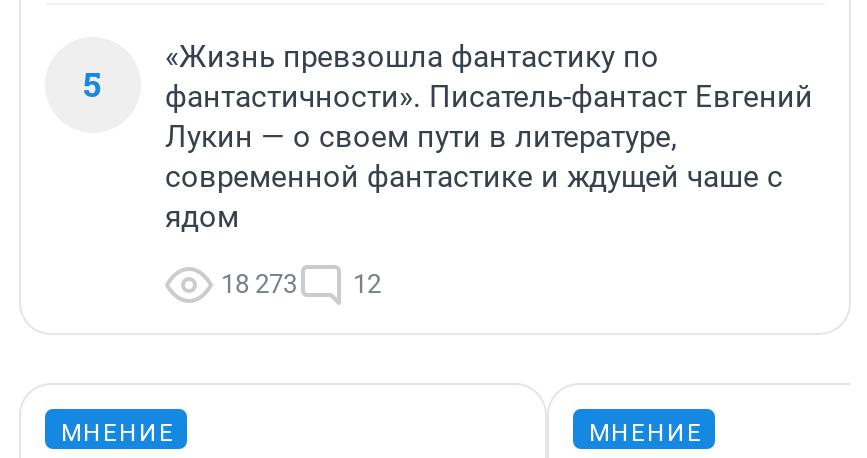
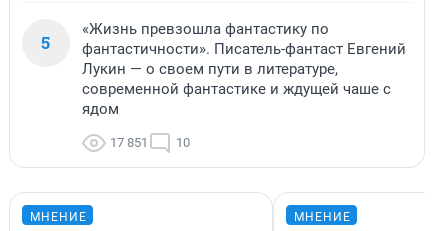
[221,270,297,300] 18 273 -> [110,135,148,150] 17 851
[353,270,381,300] 12 -> [176,135,190,150] 10

